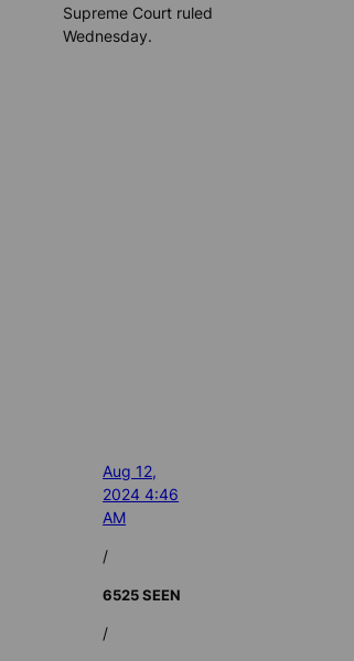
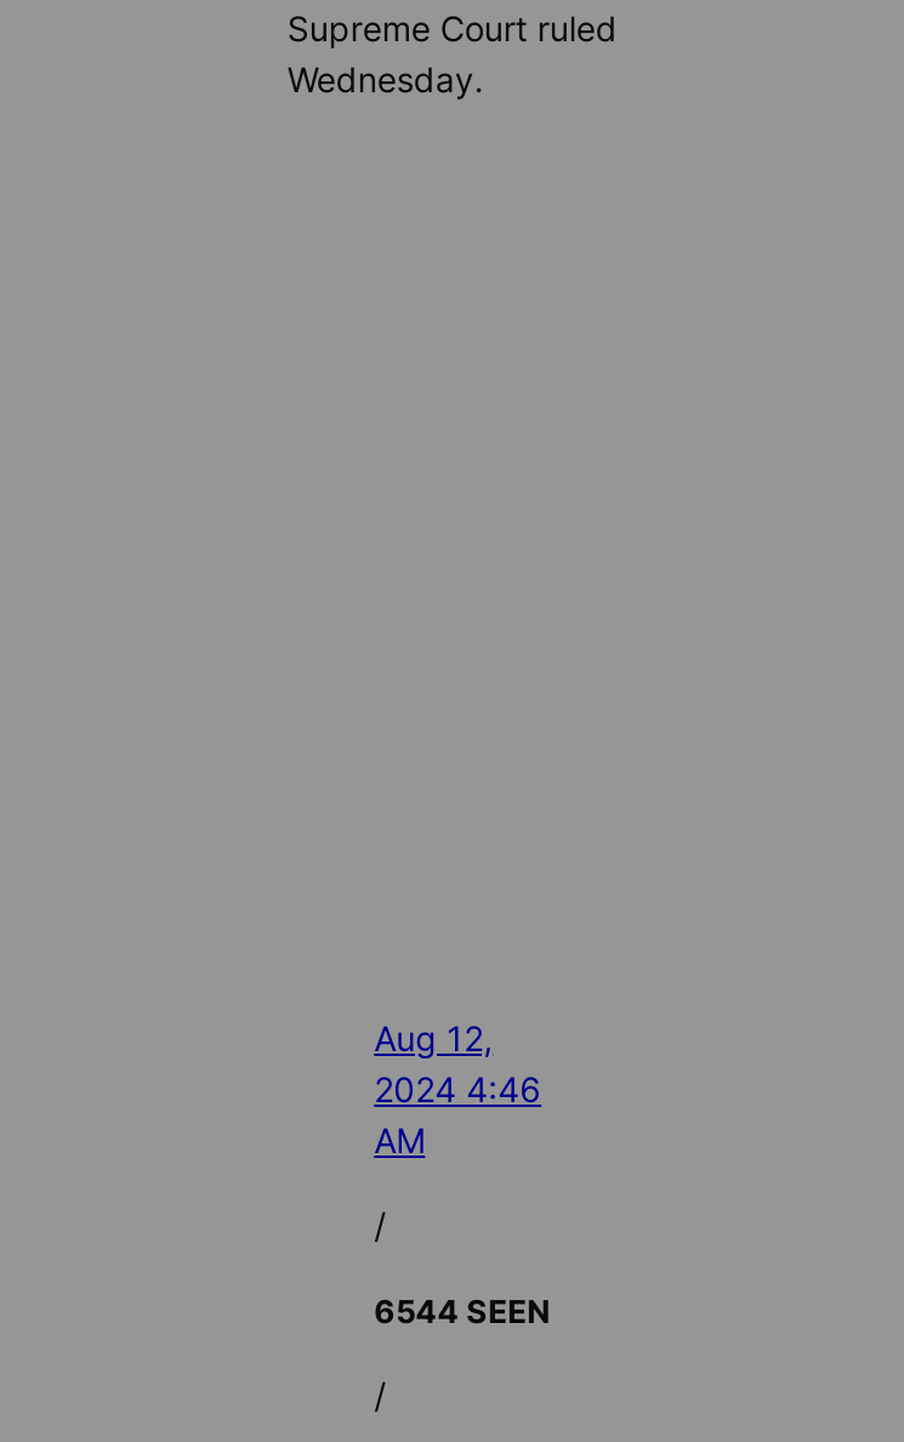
[103,586,181,603] 6525 SEEN -> [374,1290,551,1329] 6544 SEEN

